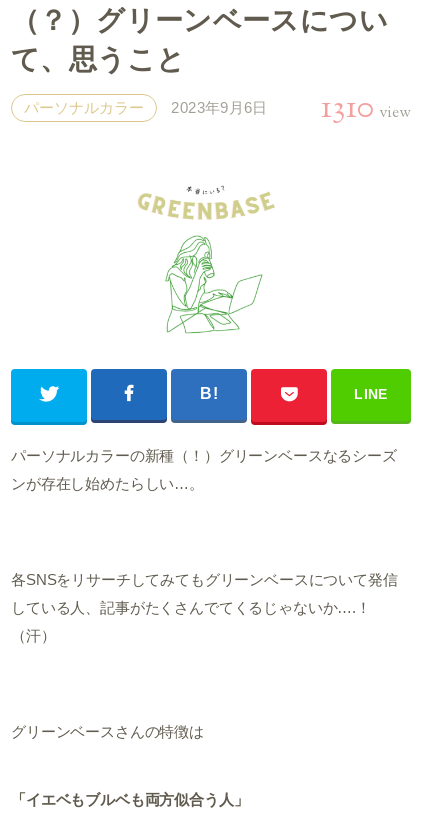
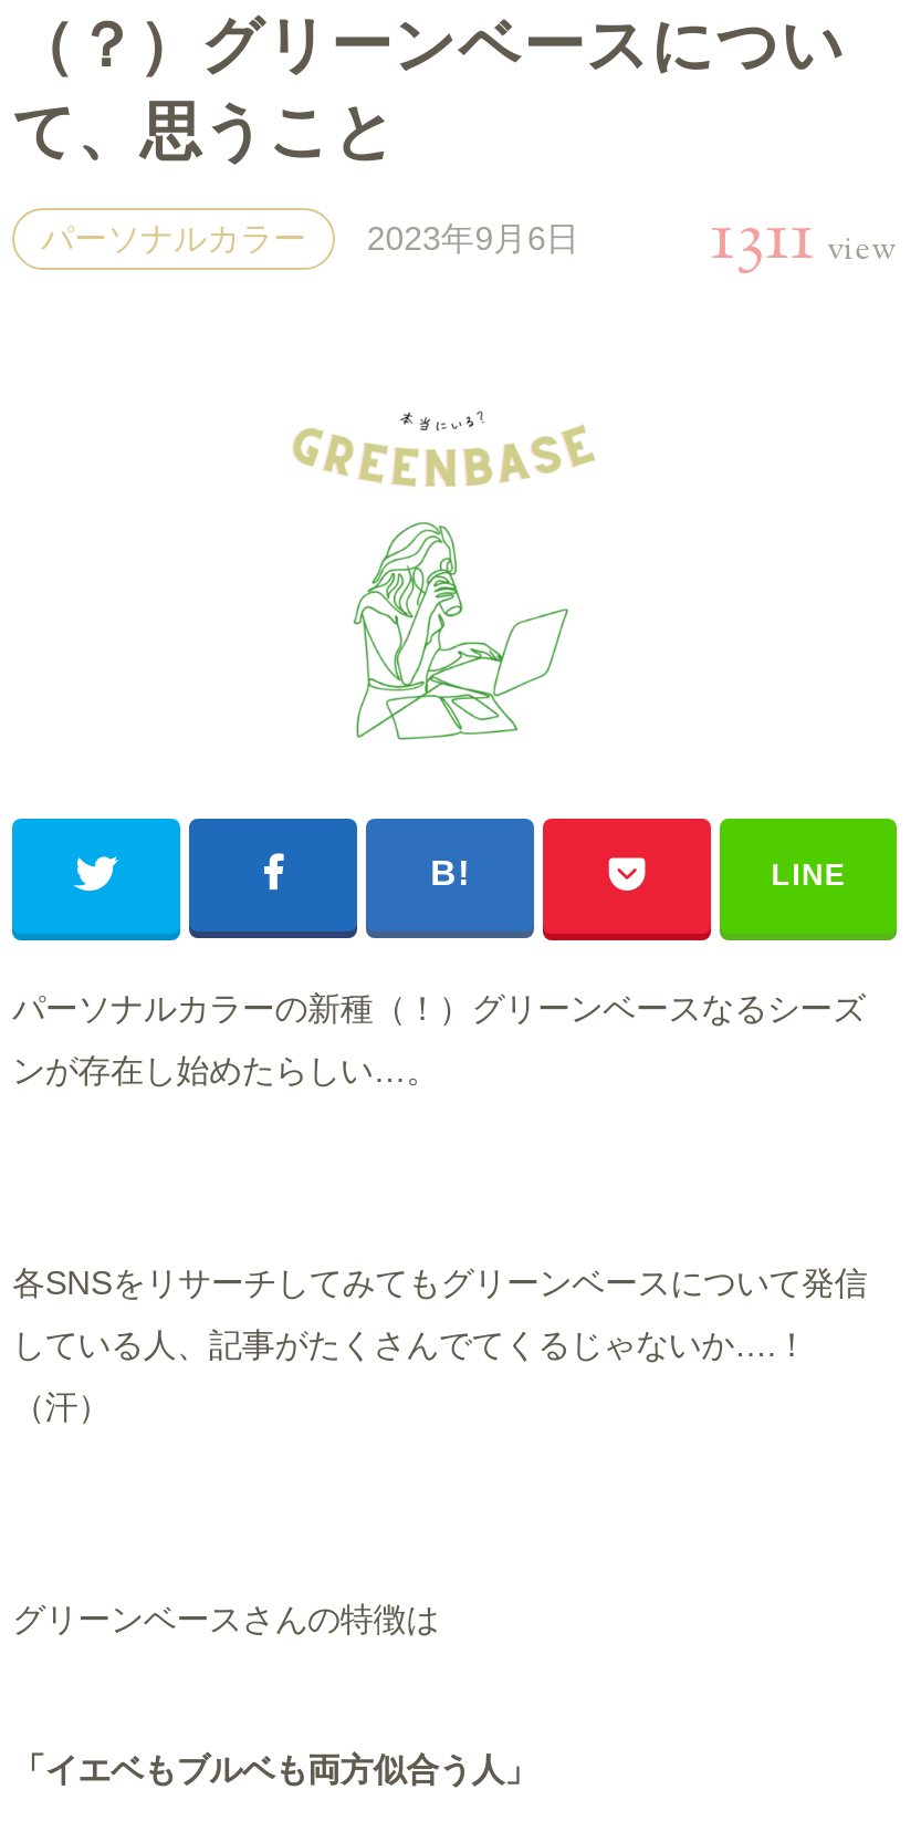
[321,86,411,132] 1310 view -> [711,190,897,292] 1311 view

